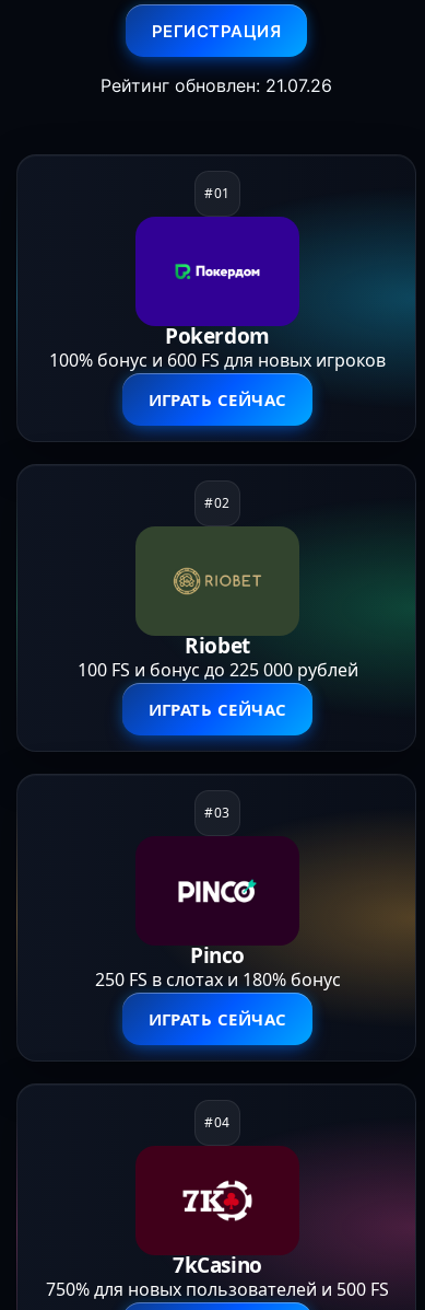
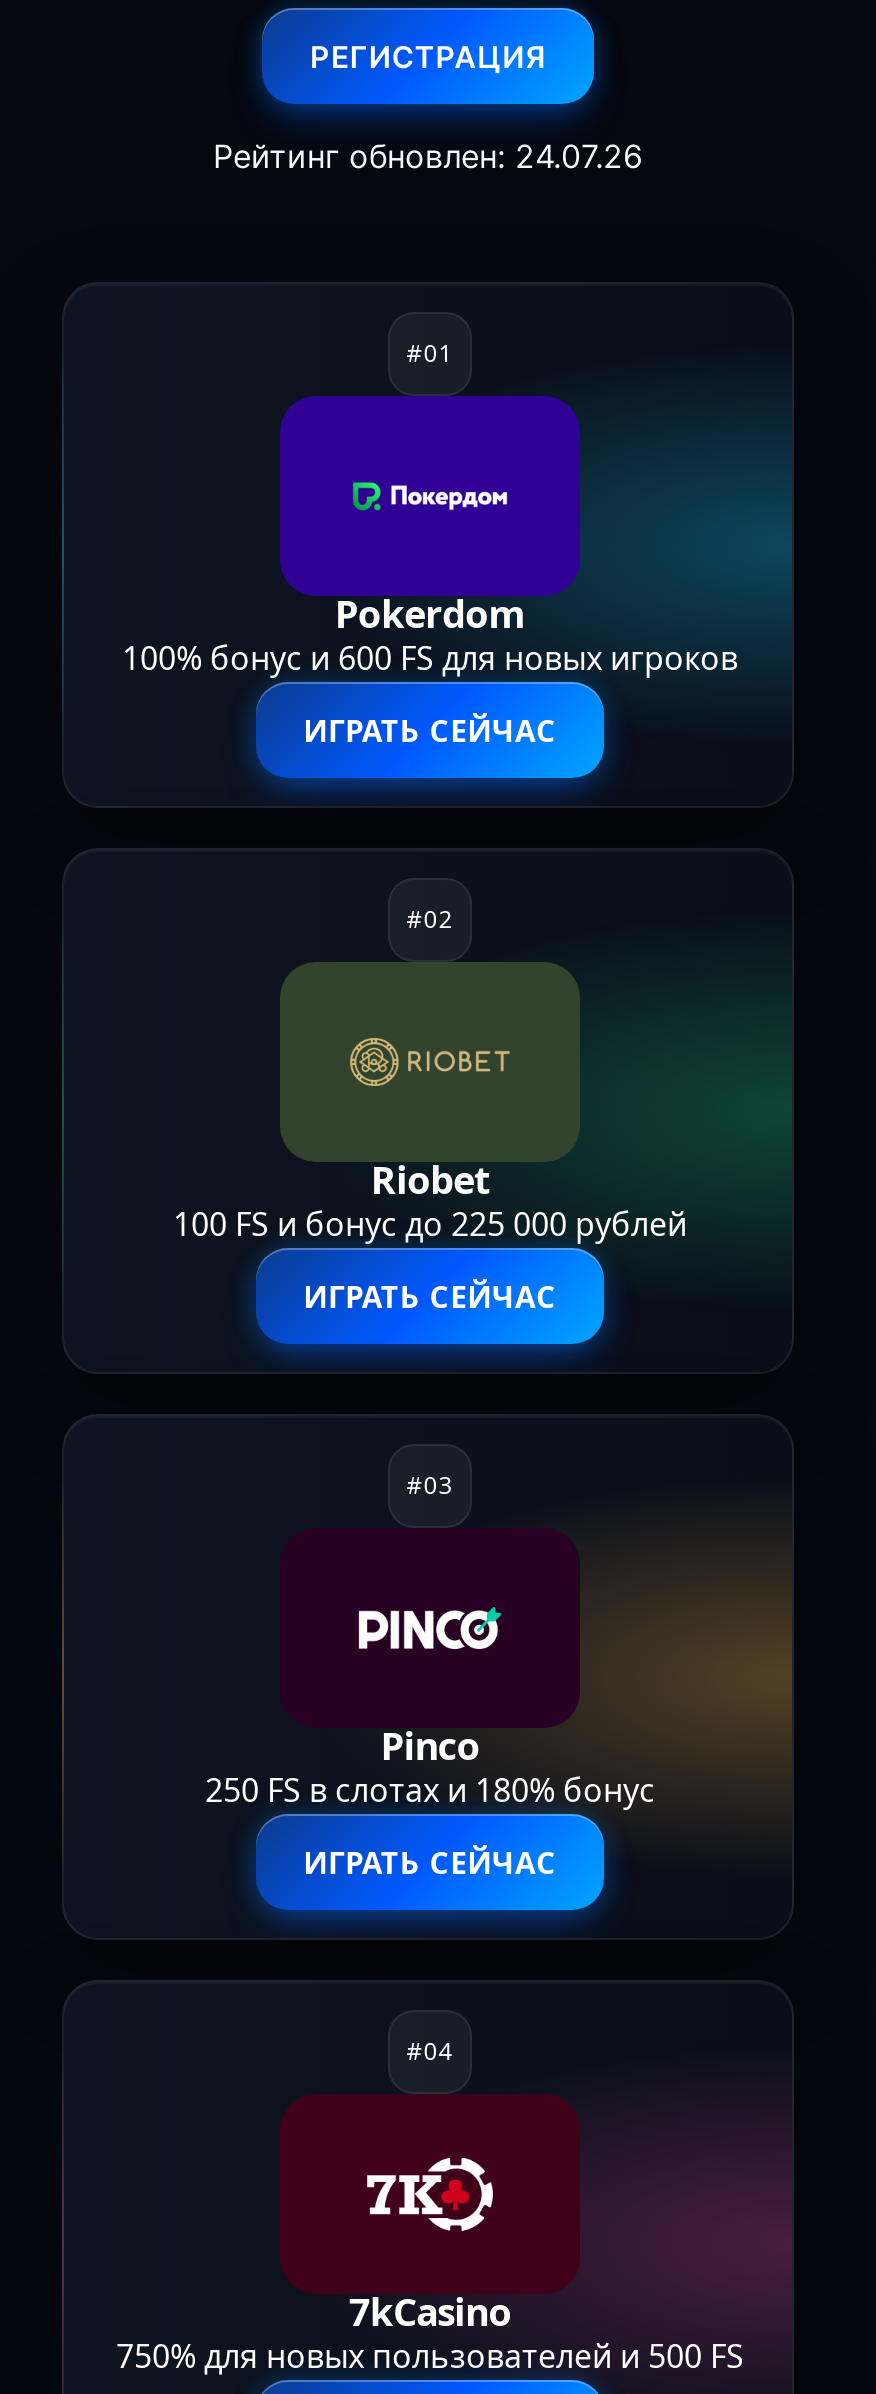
[101,74,332,96] Рейтинг обновлен: 21.07.26 -> [213,136,643,176] Рейтинг обновлен: 24.07.26

